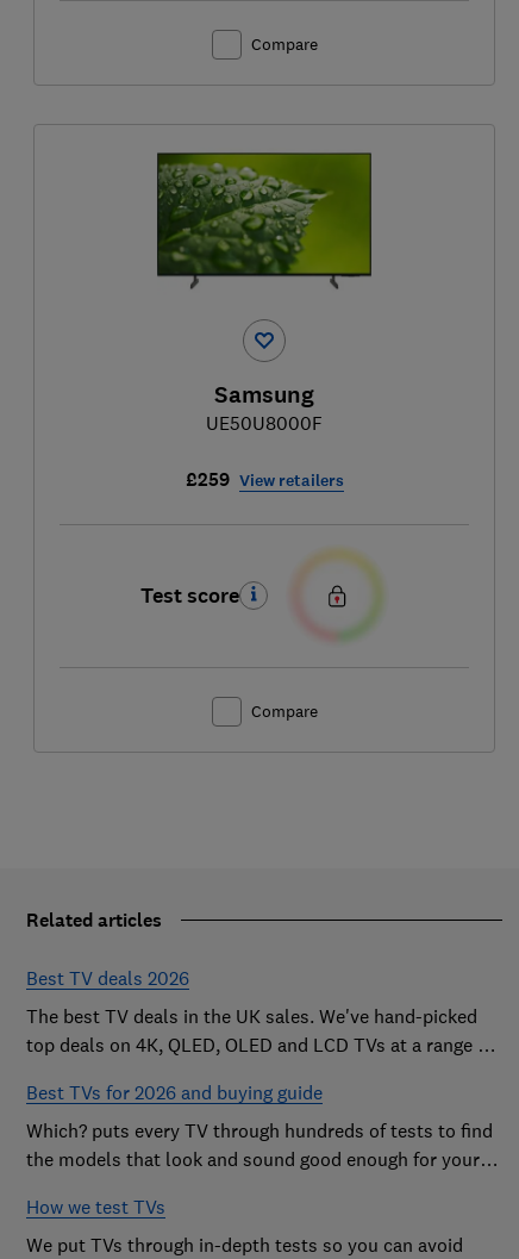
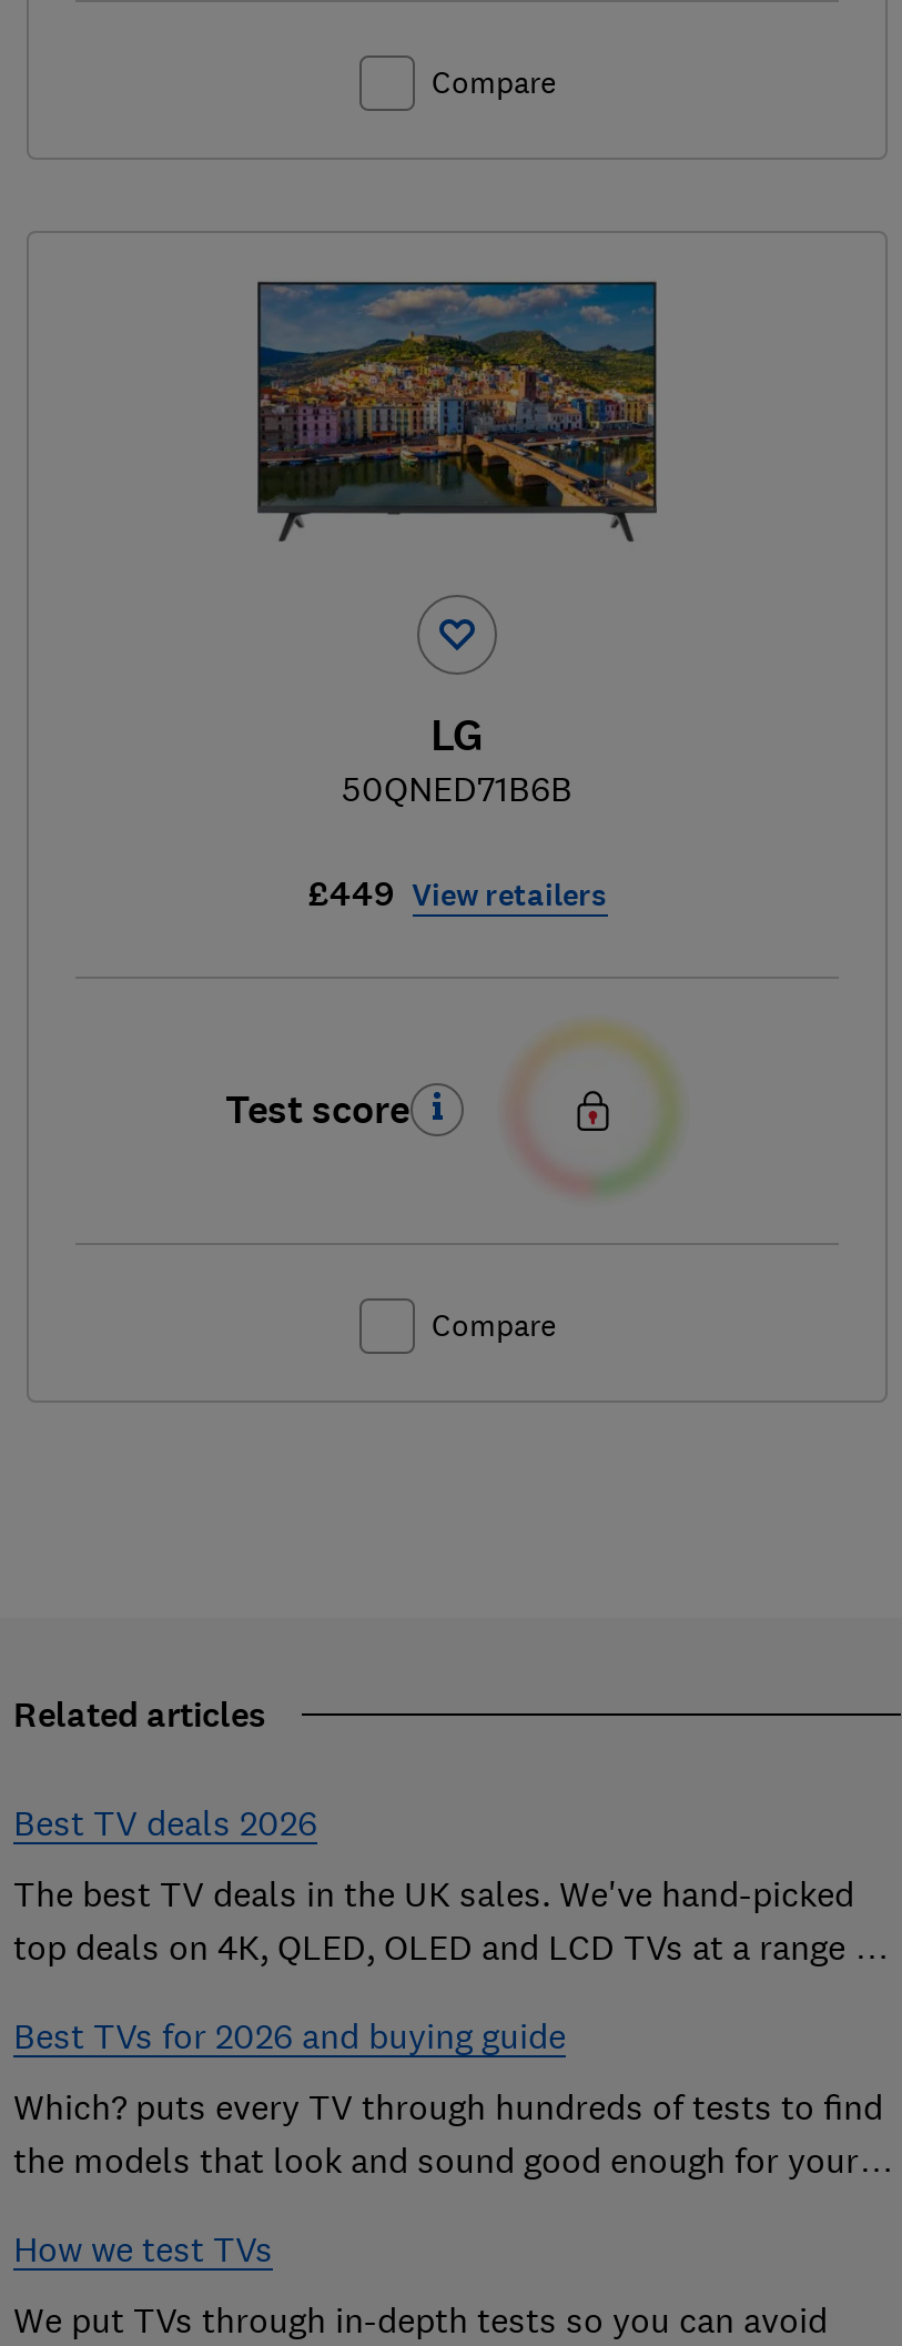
[157,151,371,289] [image] -> [257,280,657,544] [image]
[206,380,323,434] Samsung | UE50U8000F -> [342,707,572,809] LG | 50QNED71B6B
[185,467,343,492] £259 View retailers -> [307,869,607,916] £449 View retailers

